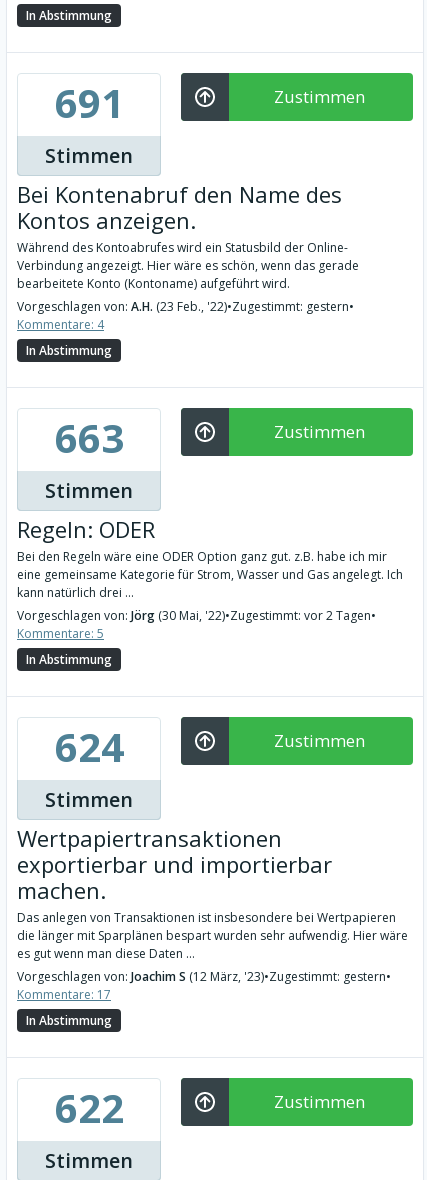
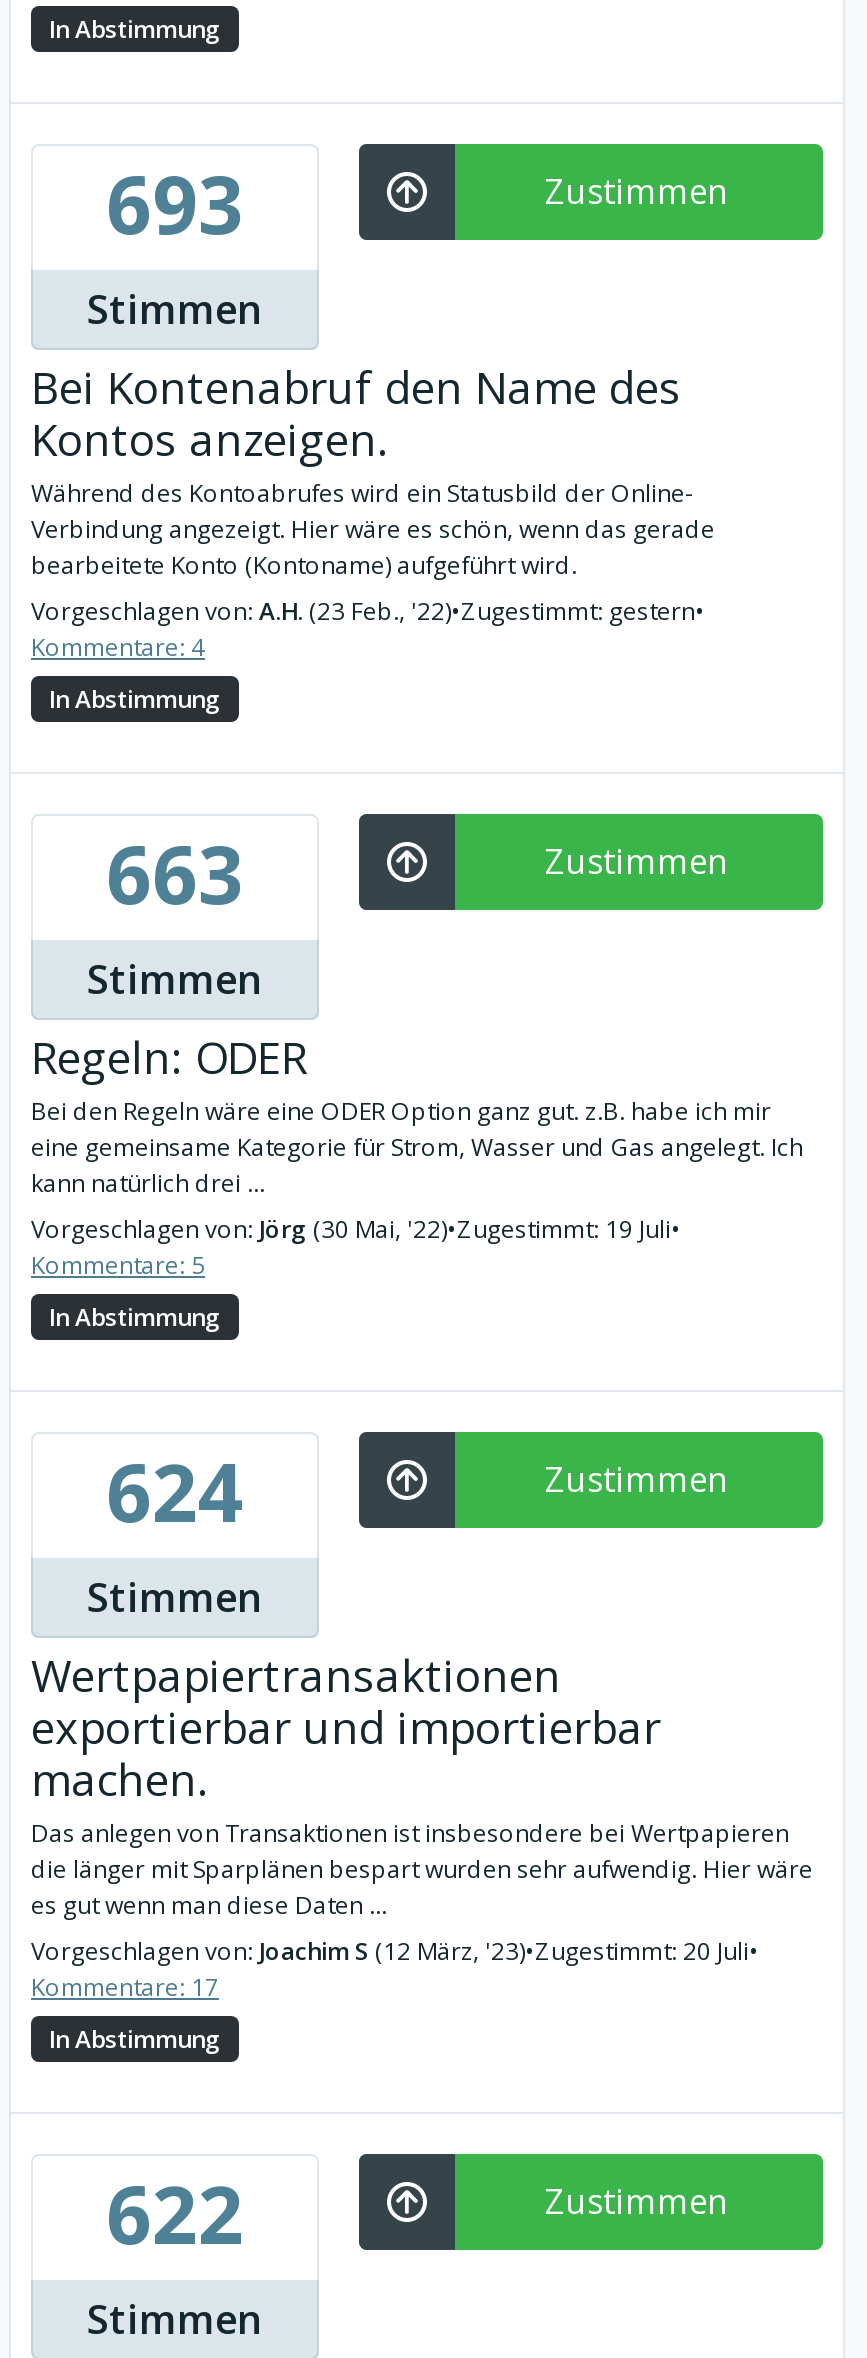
[54,75,123,130] 691 -> [106,148,244,258] 693
[17,607,376,624] Vorgeschlagen von: Jörg (30 Mai, '22)•Zugestimmt: vor 2 Tagen• -> [31,1212,681,1246] Vorgeschlagen von: Jörg (30 Mai, '22)•Zugestimmt: 19 Juli•
[17,968,391,985] Vorgeschlagen von: Joachim S (12 März, '23)•Zugestimmt: gestern• -> [31,1934,759,1968] Vorgeschlagen von: Joachim S (12 März, '23)•Zugestimmt: 20 Juli•

